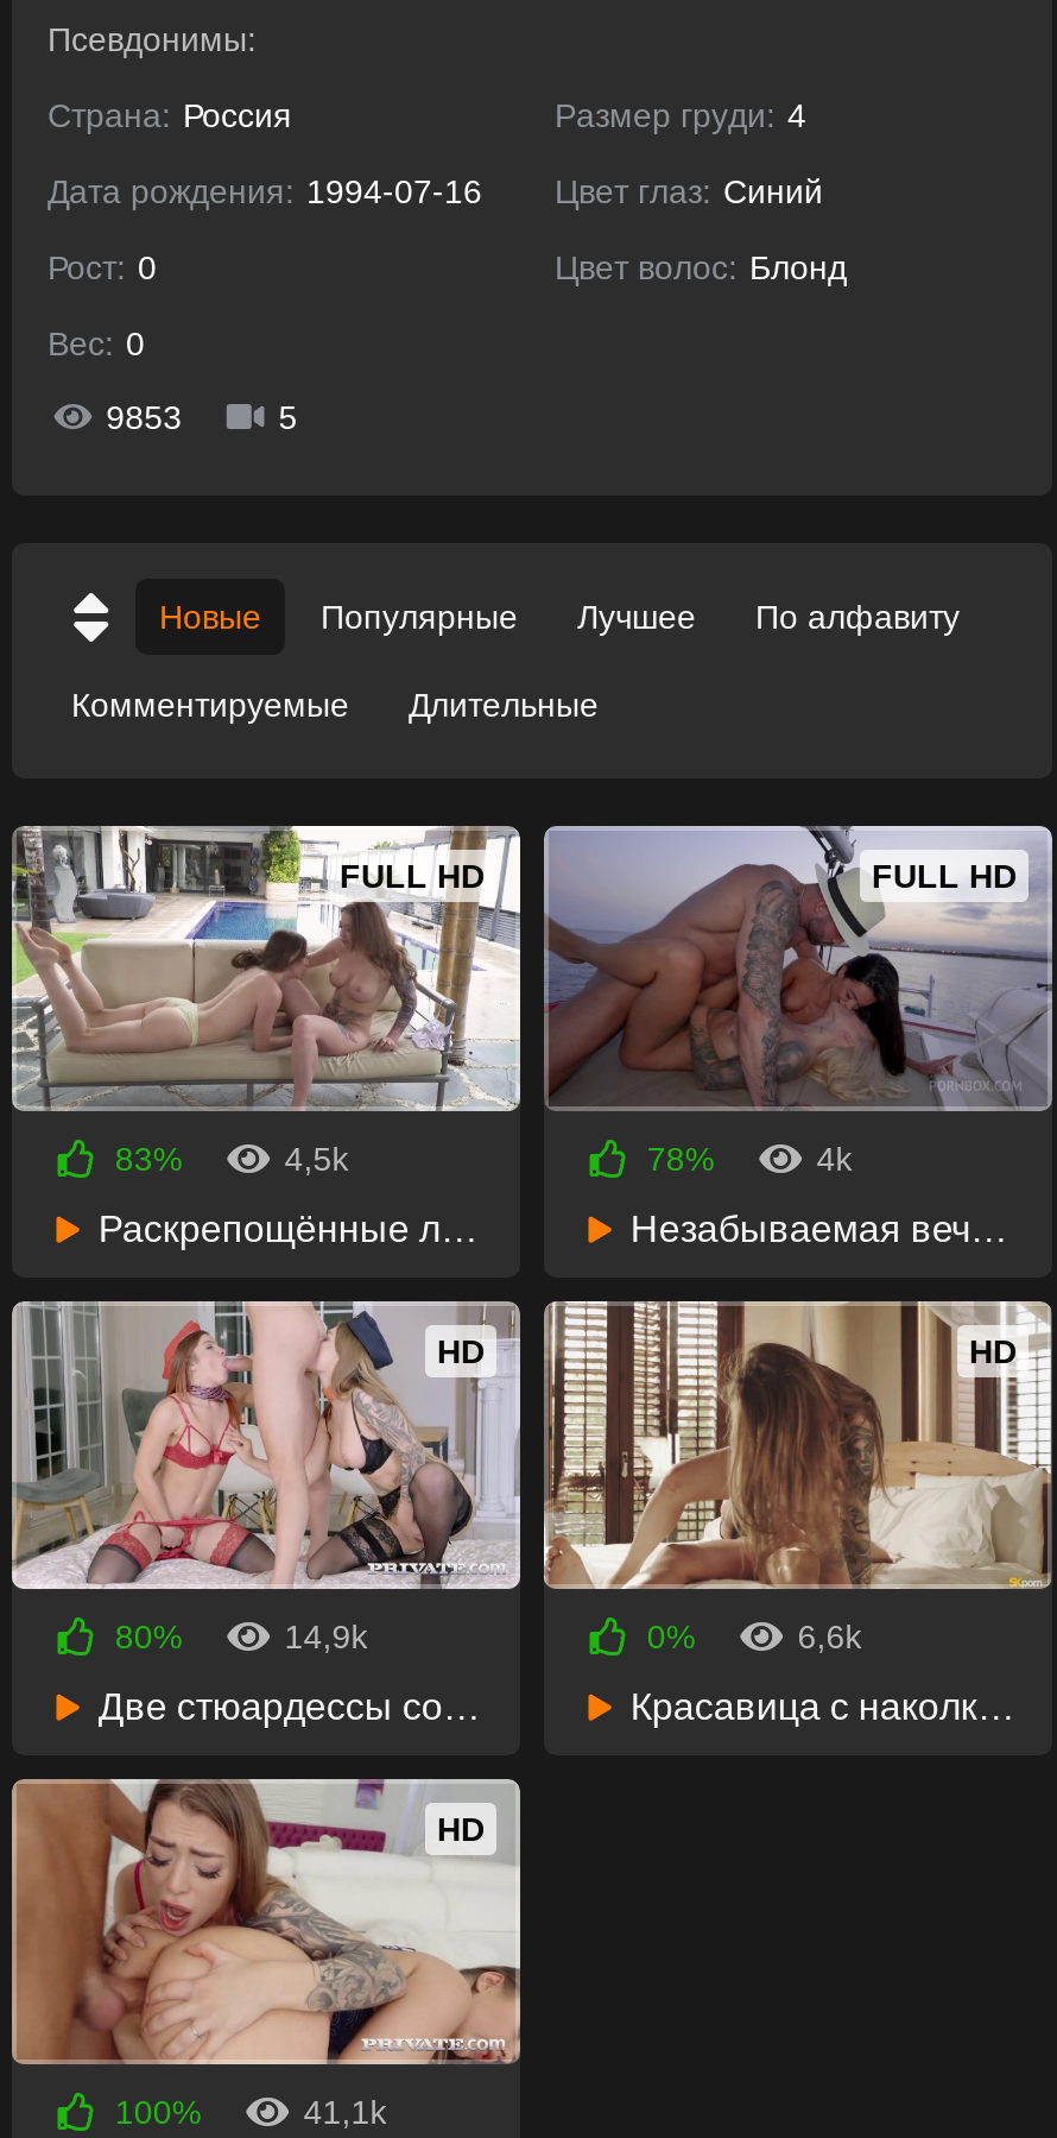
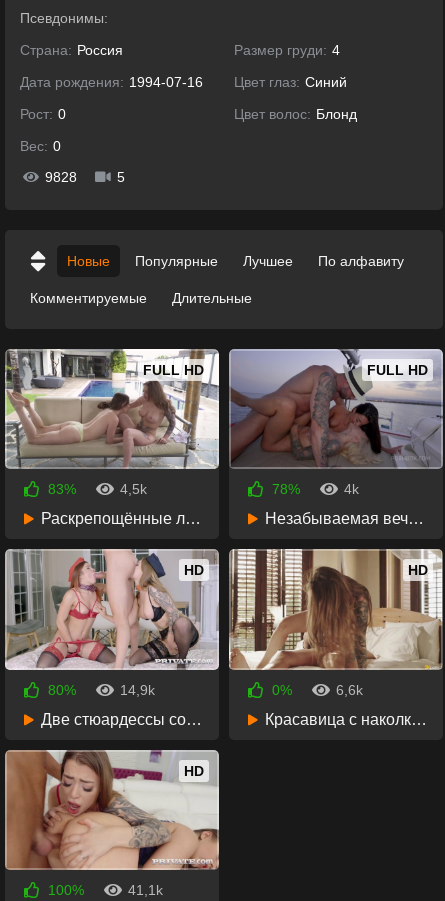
[106,398,182,436] 9853 -> [45,169,77,185] 9828

